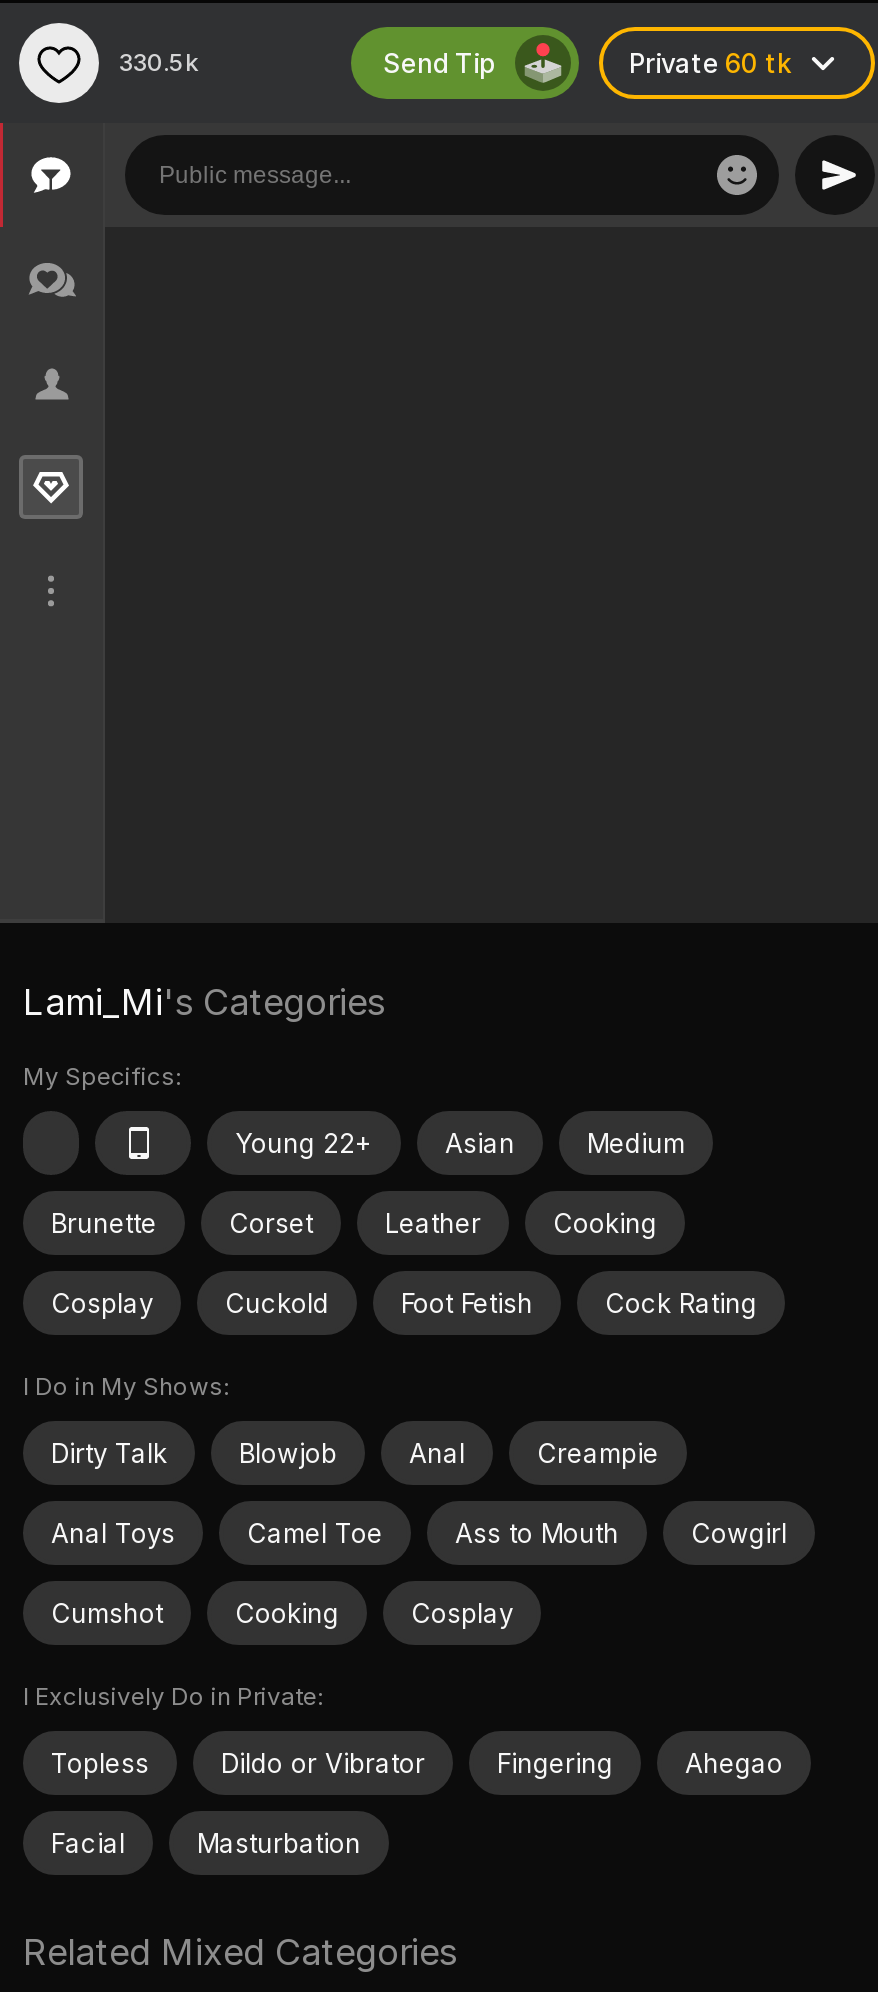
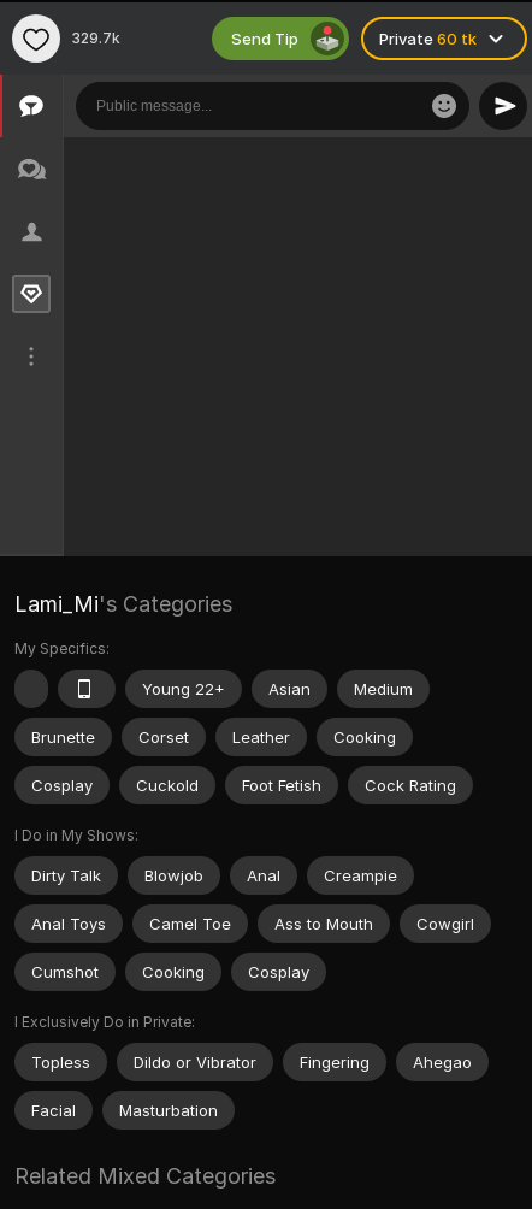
[119,48,199,78] 330.5k -> [72,29,120,47] 329.7k

